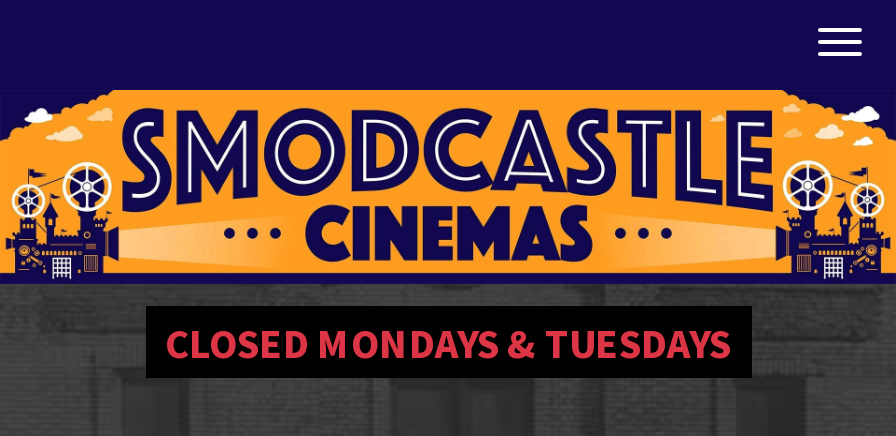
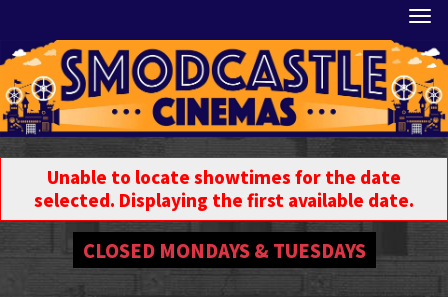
none -> [34,165,414,212] Unable to locate showtimes for the date | selected. Displaying the first available date.

